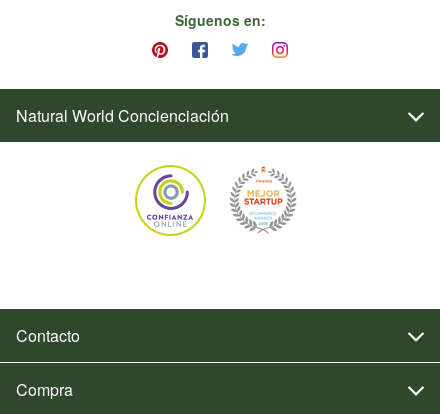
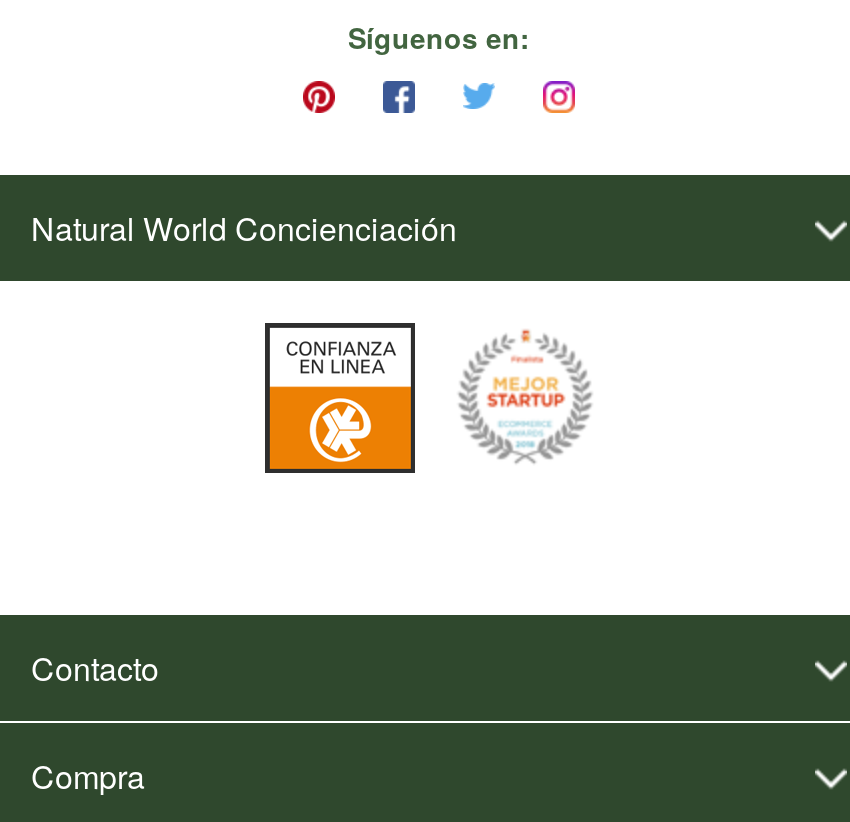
[133,163,208,238] [image] -> [263,321,417,475] [image]

